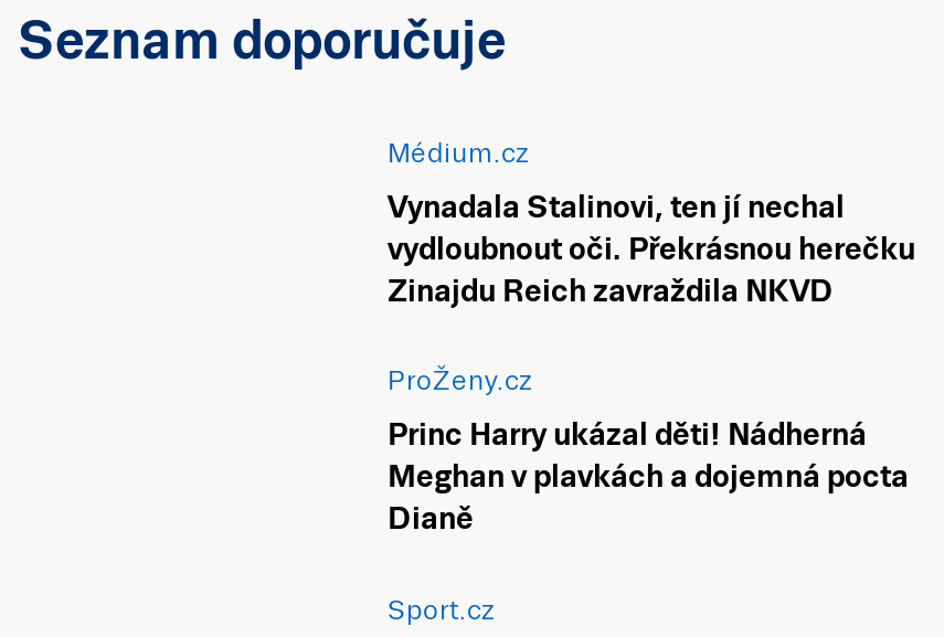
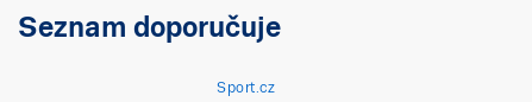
[388,138,915,536] Médium.cz | Vynadala Stalinovi, ten jí nechal | vydloubnout oči. Překrásnou herečku | Zinajdu Reich zavraždila NKVD | ProŽeny.cz | Princ Harry ukázal děti! Nádherná | Meghan v plavkách a dojemná pocta | Dianě -> none

